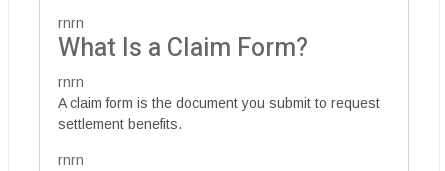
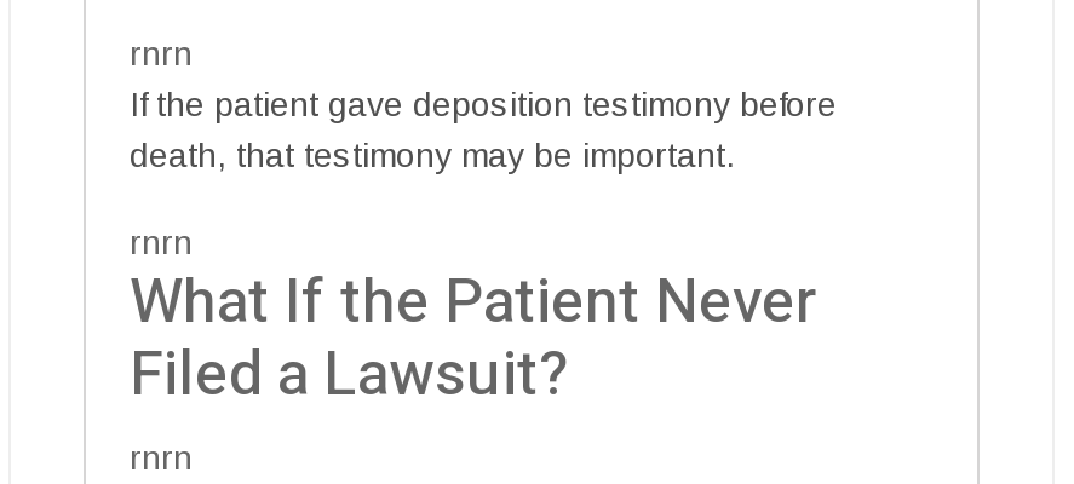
[58,30,308,67] What Is a Claim Form? -> [130,84,837,174] If the patient gave deposition testimony before | death, that testimony may be important.
[58,95,380,132] A claim form is the document you submit to request | settlement benefits. -> [130,258,817,420] What If the Patient Never | Filed a Lawsuit?

